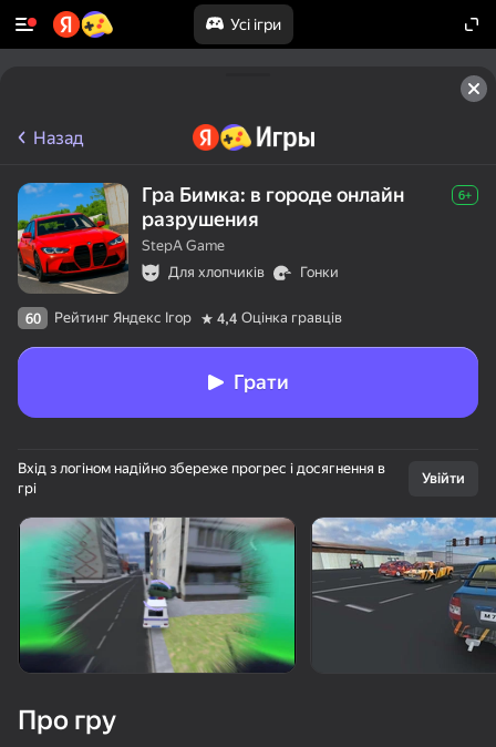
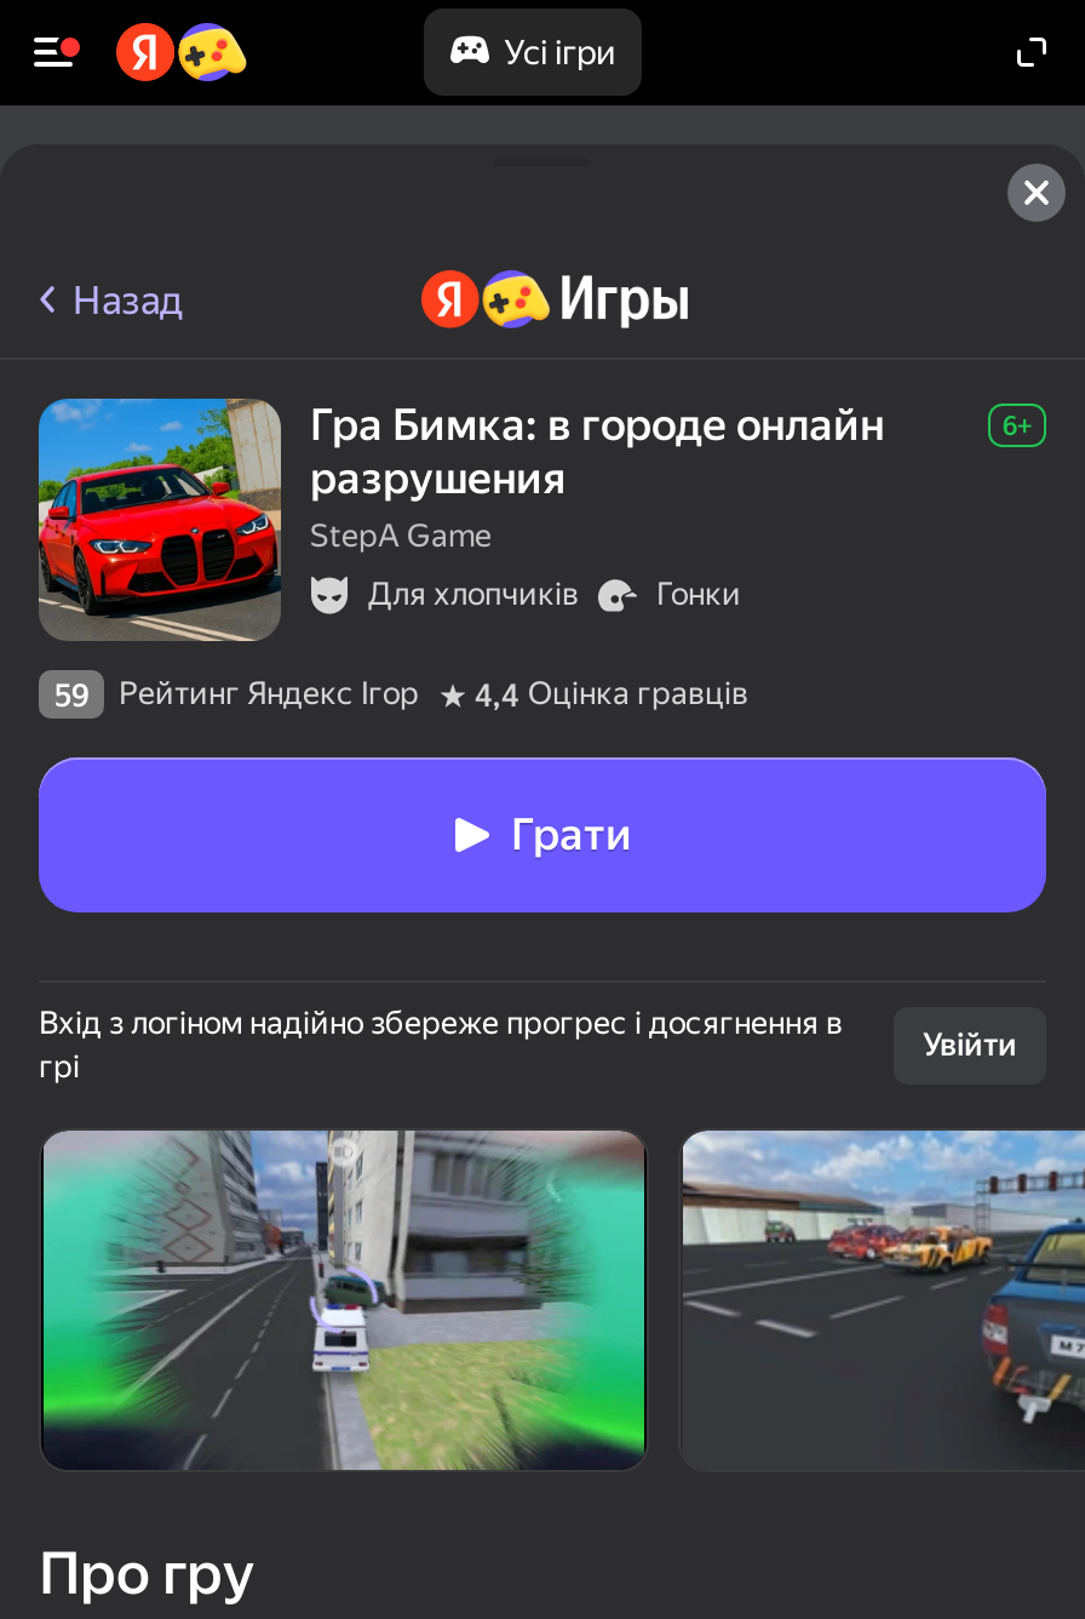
[25,309,342,326] 60 Рейтинг Яндекс Ігор 4,4 Оцінка гравців -> [54,675,748,713] 59 Рейтинг Яндекс Ігор 4,4 Оцінка гравців

